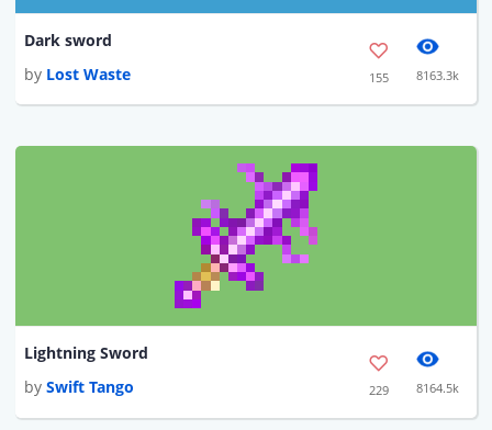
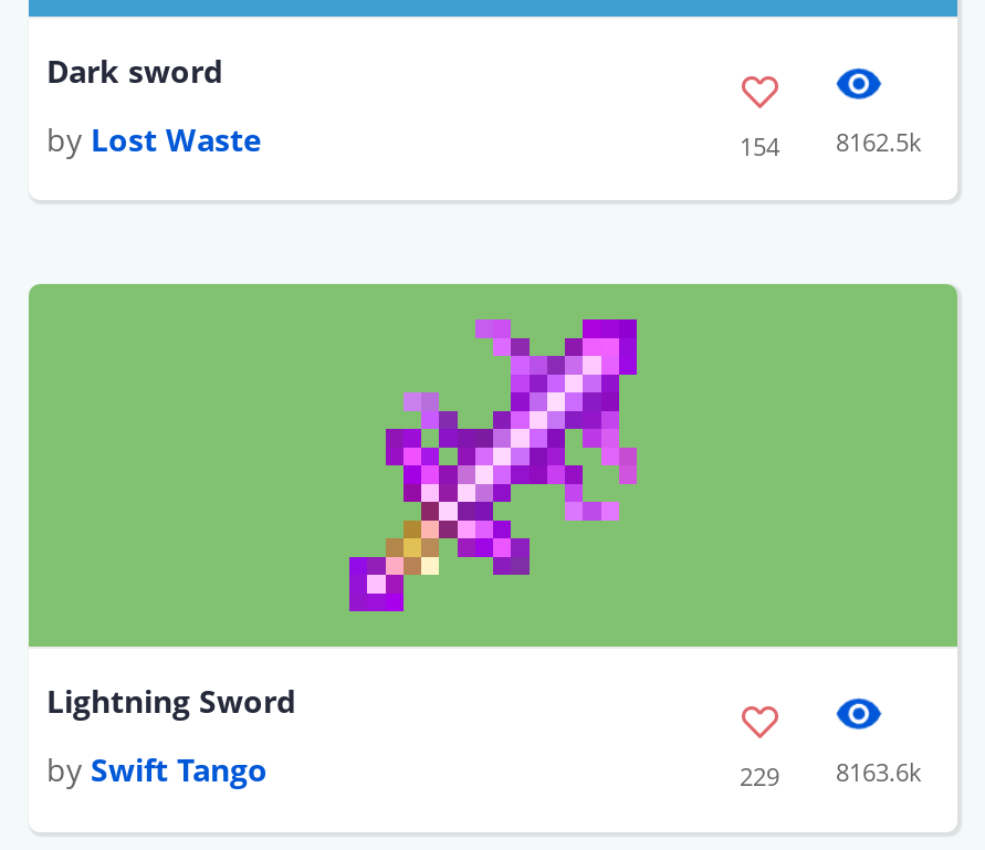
[368,67,459,86] 155 | 8163.3k -> [740,125,922,162] 154 | 8162.5k
[368,380,459,399] 229 8164.5k -> [740,756,922,793] 229 8163.6k

